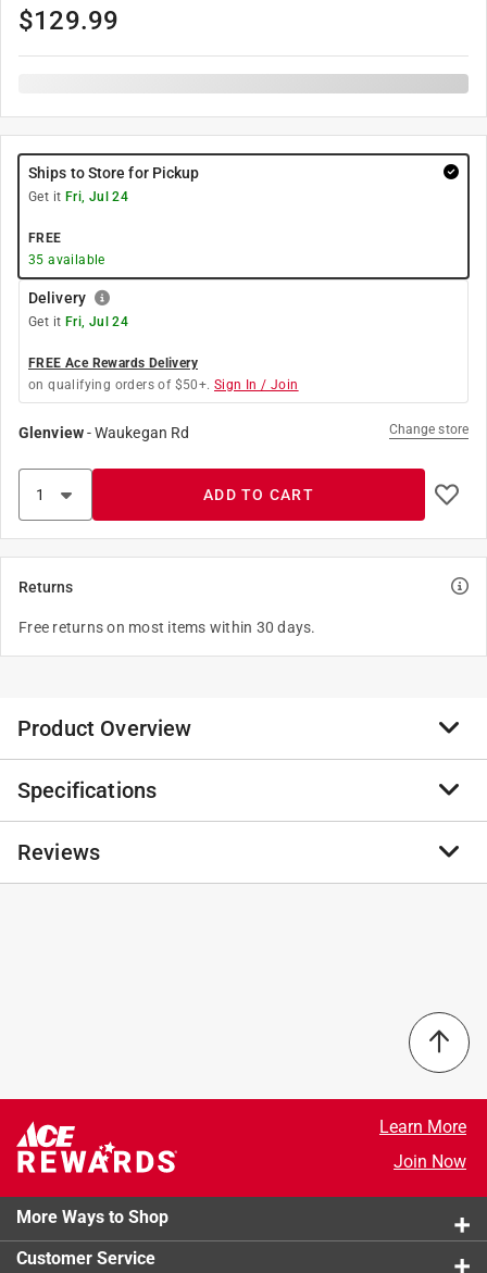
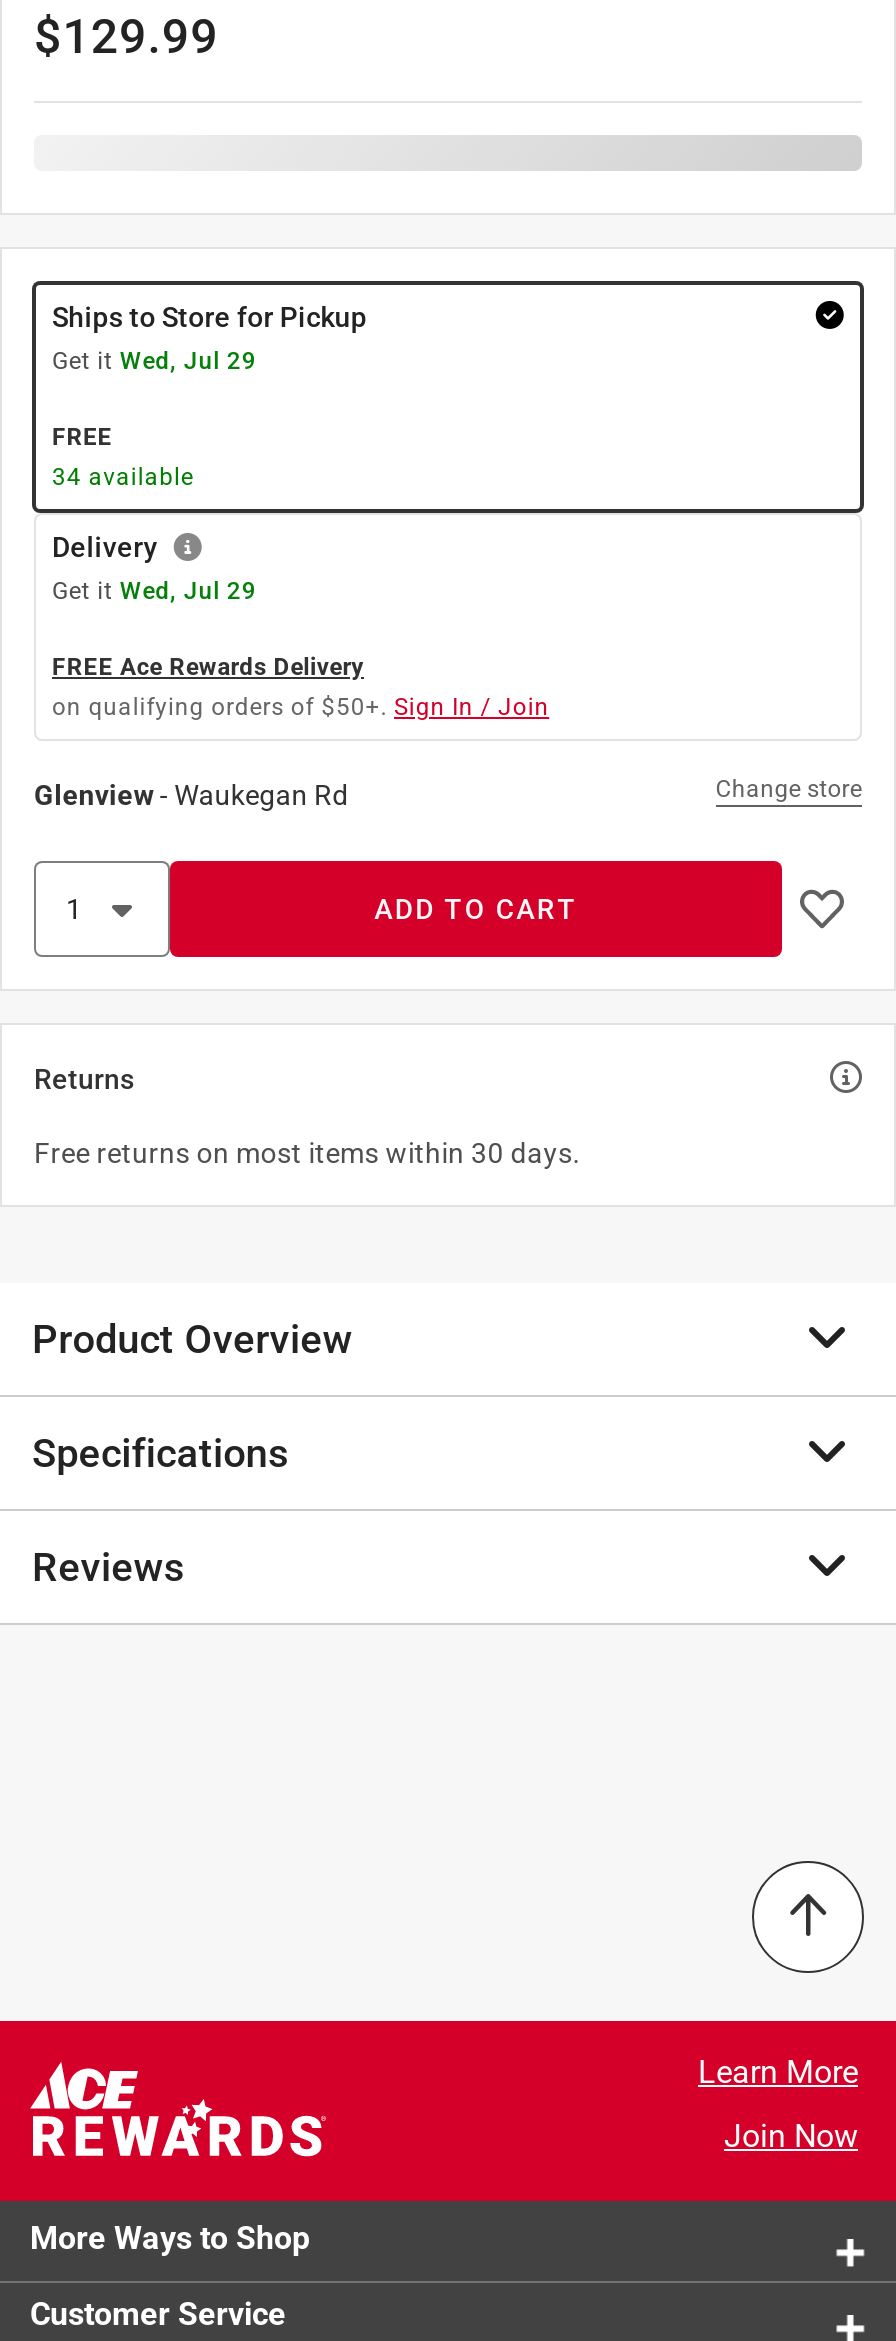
[28,189,128,204] Get it Fri, Jul 24 -> [52,347,256,375] Get it Wed, Jul 29
[28,252,105,267] 35 available -> [52,463,194,491] 34 available
[28,314,128,329] Get it Fri, Jul 24 -> [52,577,256,605] Get it Wed, Jul 29

